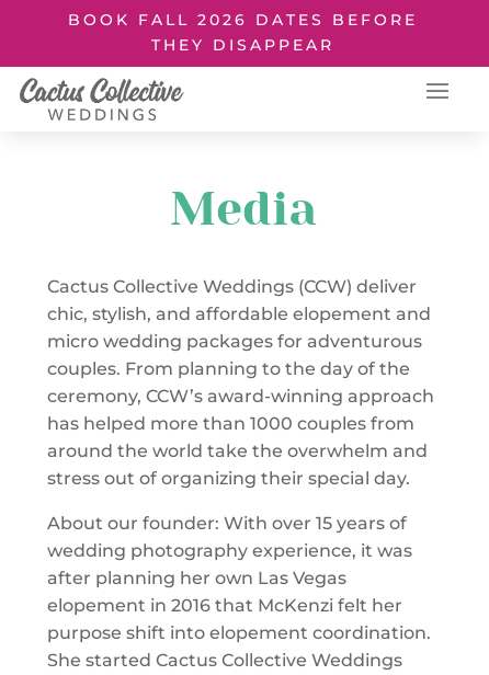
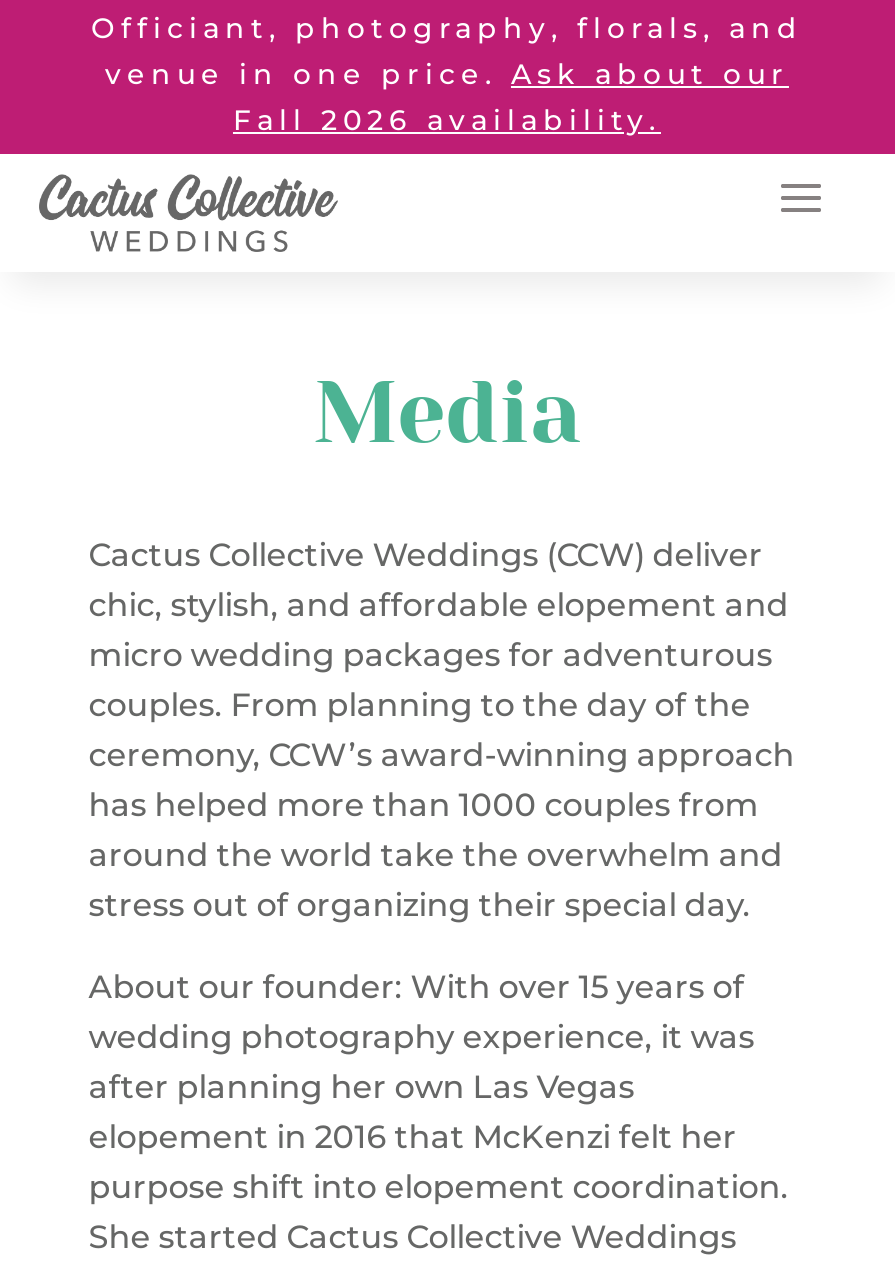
[69,10,418,55] BOOK FALL 2026 DATES BEFORE | THEY DISAPPEAR -> [91,10,803,138] Officiant, photography, florals, and | venue in one price. Ask about our | Fall 2026 availability.

